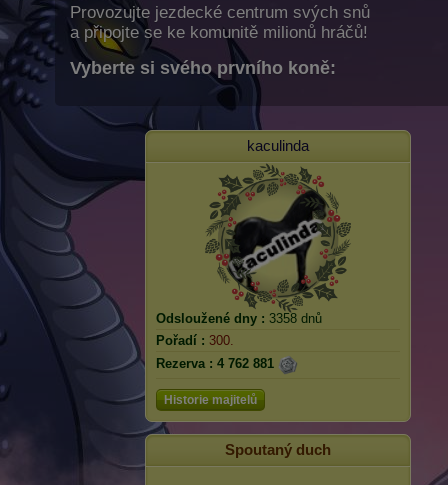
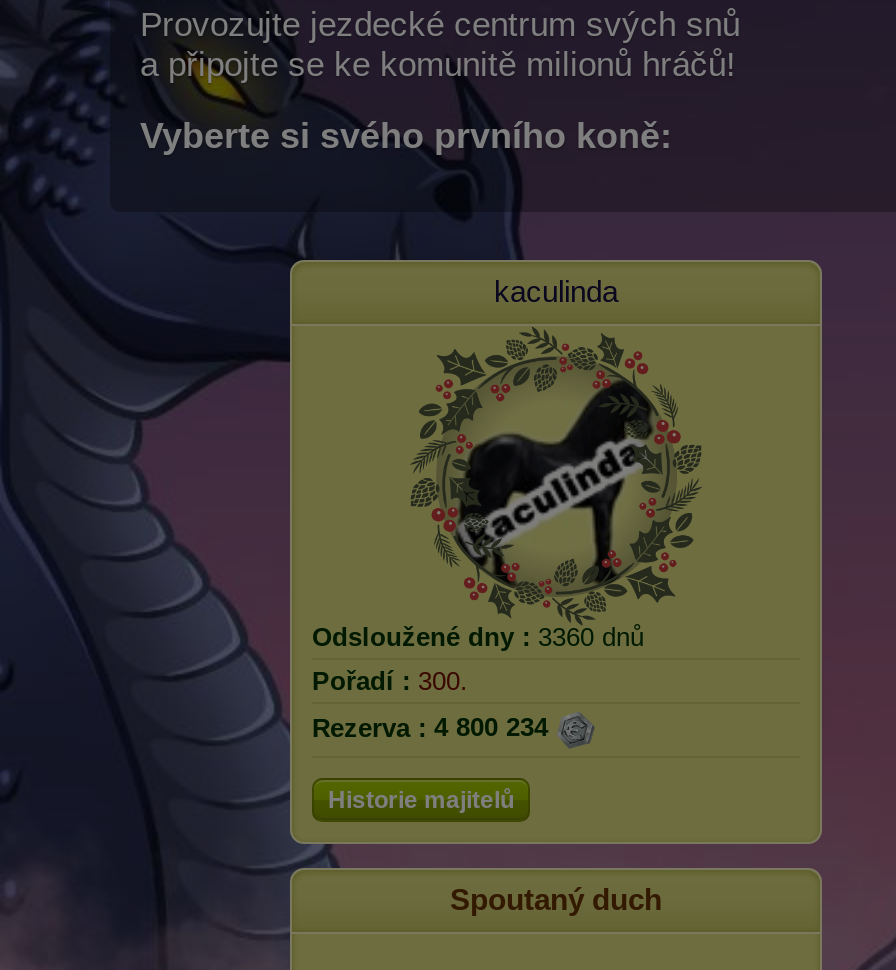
[156,311,322,326] Odsloužené dny : 3358 dnů -> [312,622,644,652] Odsloužené dny : 3360 dnů
[156,356,274,371] Rezerva : 4 762 881 -> [312,713,548,743] Rezerva : 4 800 234

